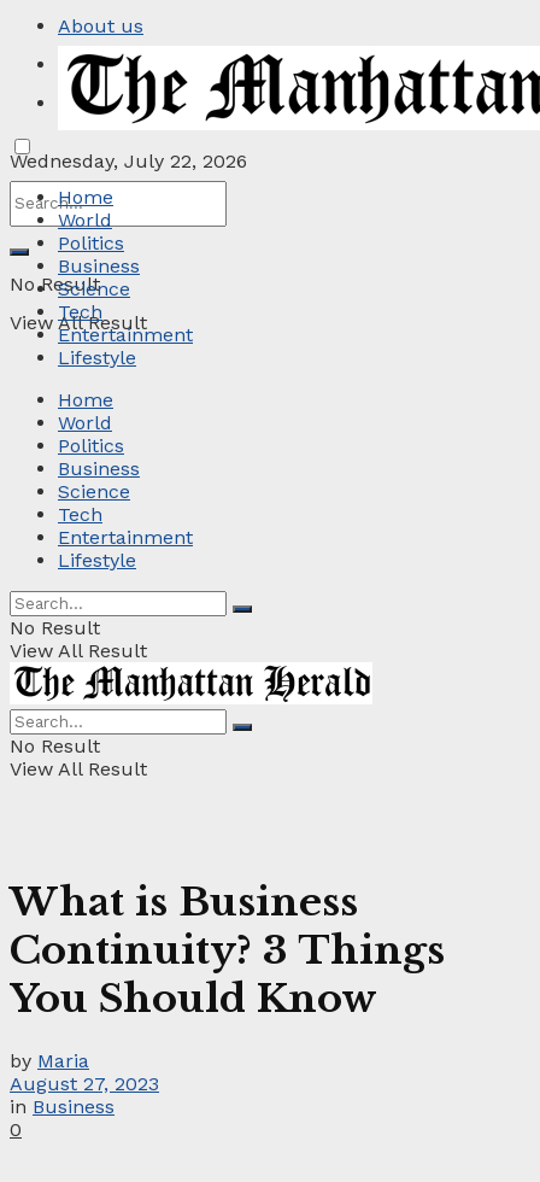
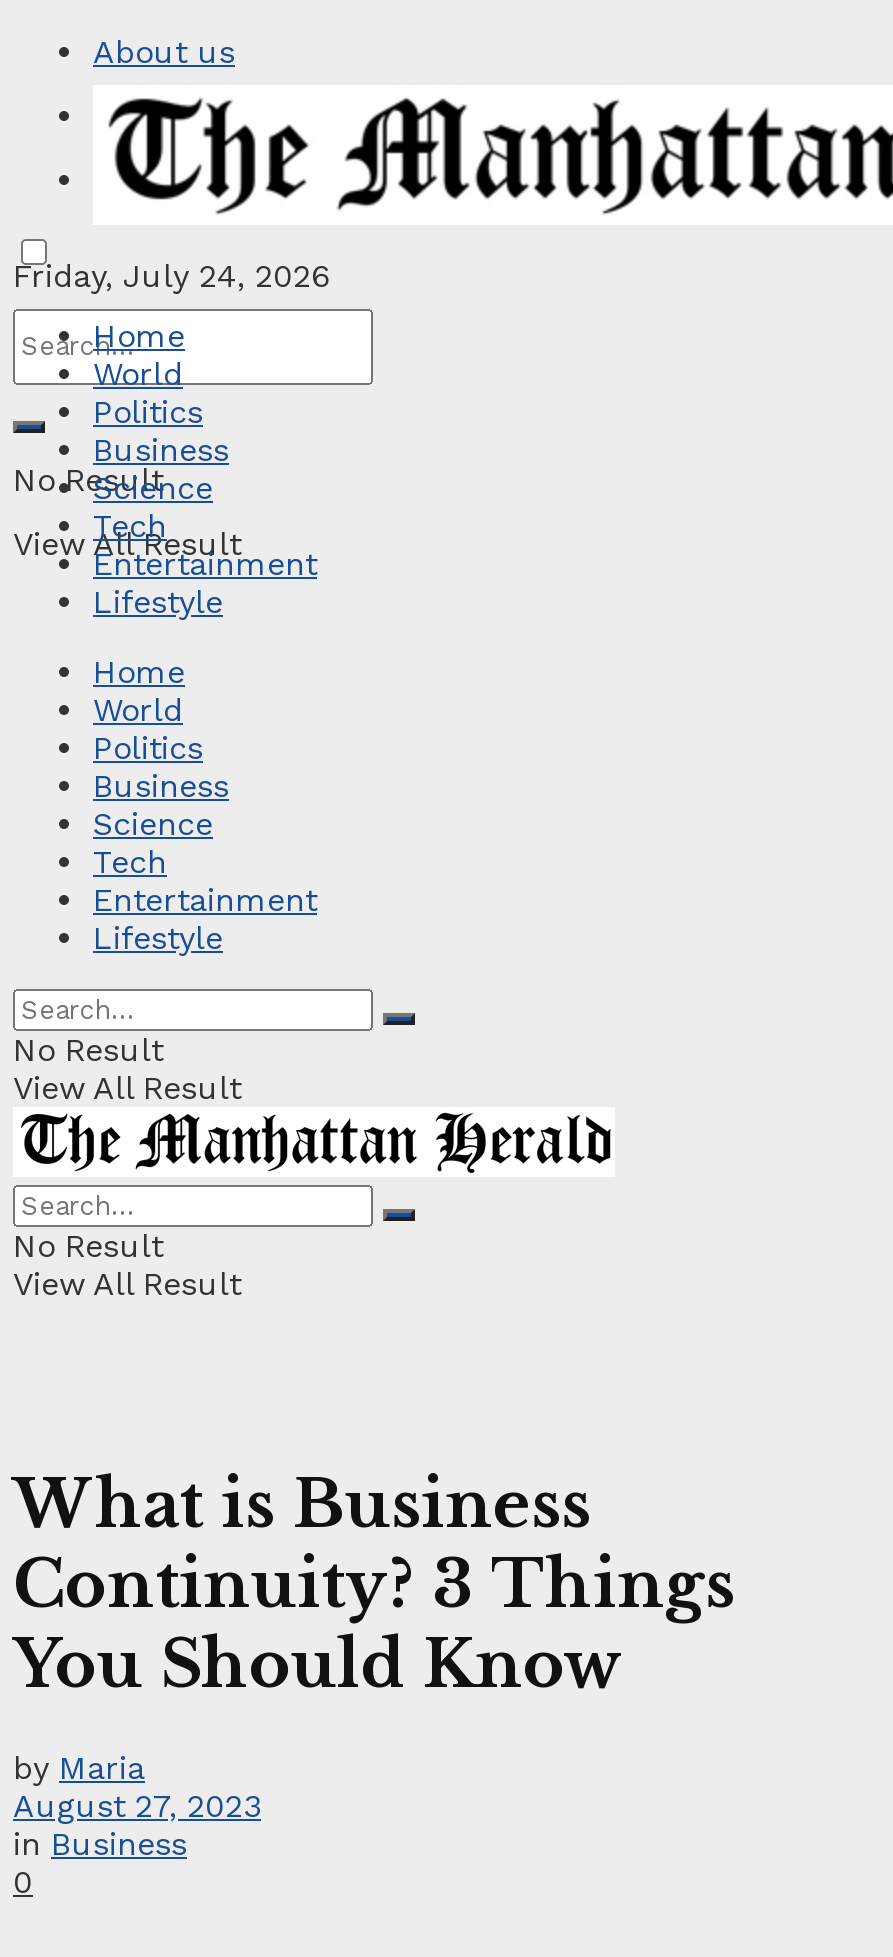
[10,150,247,172] Wednesday, July 22, 2026 -> [13,257,329,295] Friday, July 24, 2026

